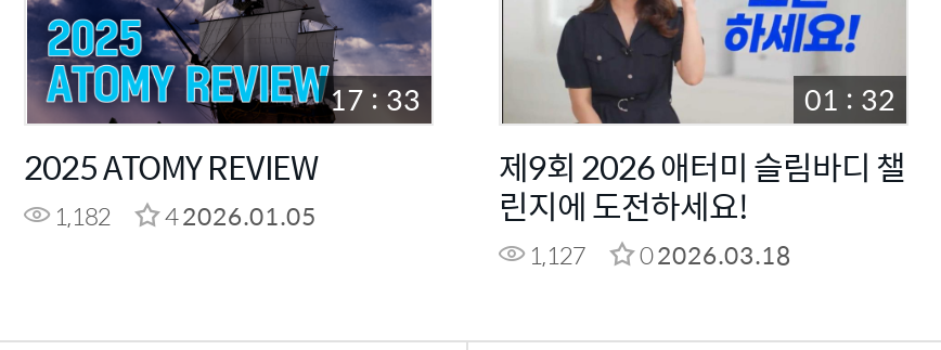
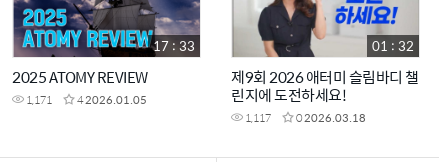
[54,197,317,234] 1,182 4 2026.01.05 -> [26,91,147,108] 1,171 4 2026.01.05
[529,236,791,273] 1,127 0 2026.03.18 -> [245,109,366,126] 1,117 0 2026.03.18

